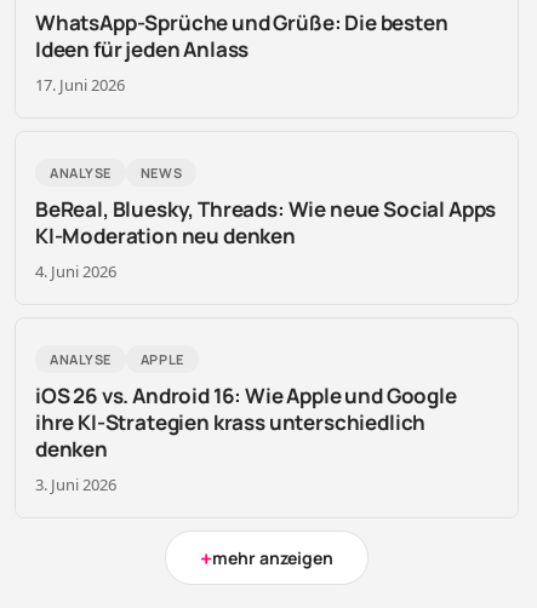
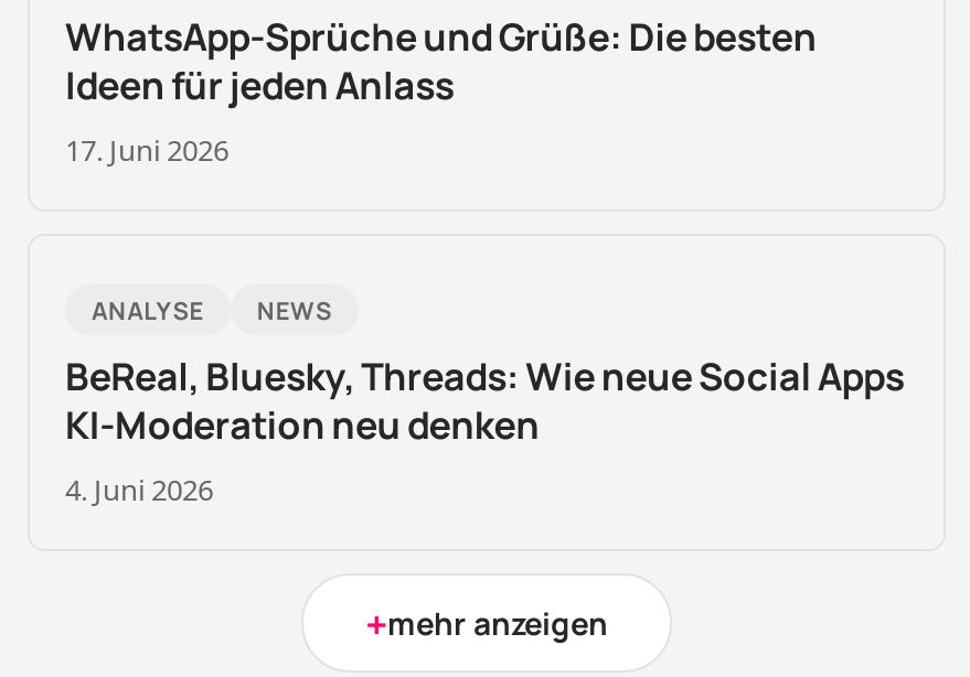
[35,350,457,495] ANALYSE | APPLE | iOS 26 vs. Android 16: Wie Apple und Google | ihre KI-Strategien krass unterschiedlich | denken | 3. Juni 2026 -> none

